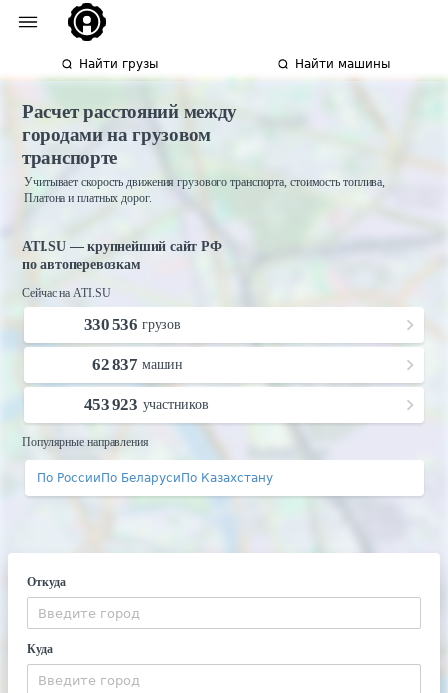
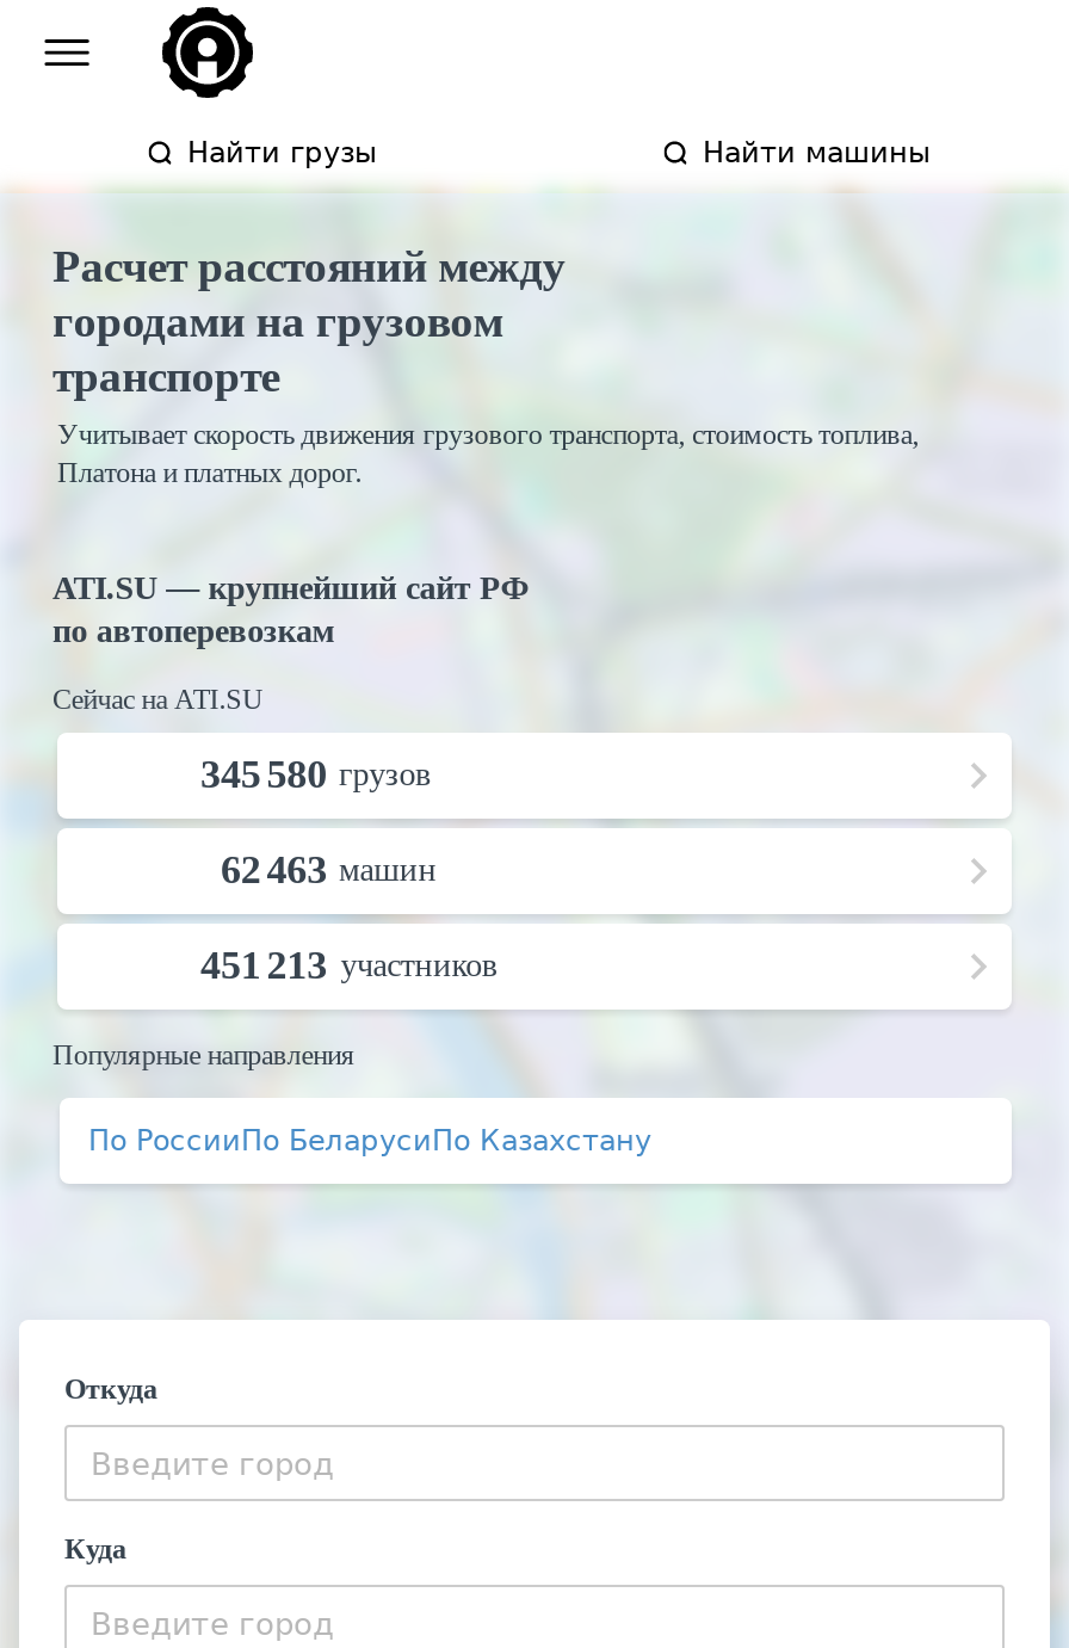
[84,315,181,334] 330 536 грузов -> [200,752,431,797] 345 580 грузов
[92,355,183,374] 62 837 машин -> [221,847,437,893] 62 463 машин
[84,395,209,414] 453 923 участников -> [200,943,498,988] 451 213 участников

